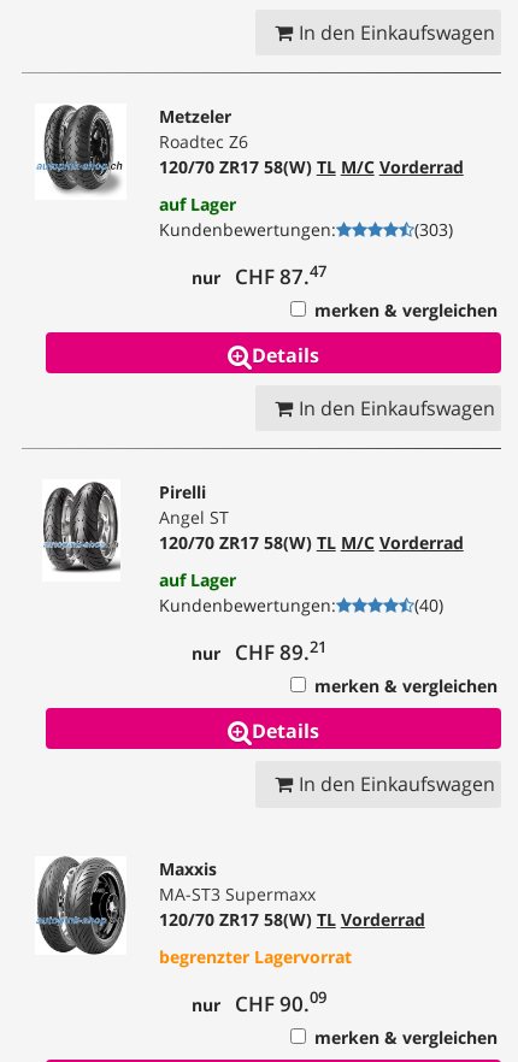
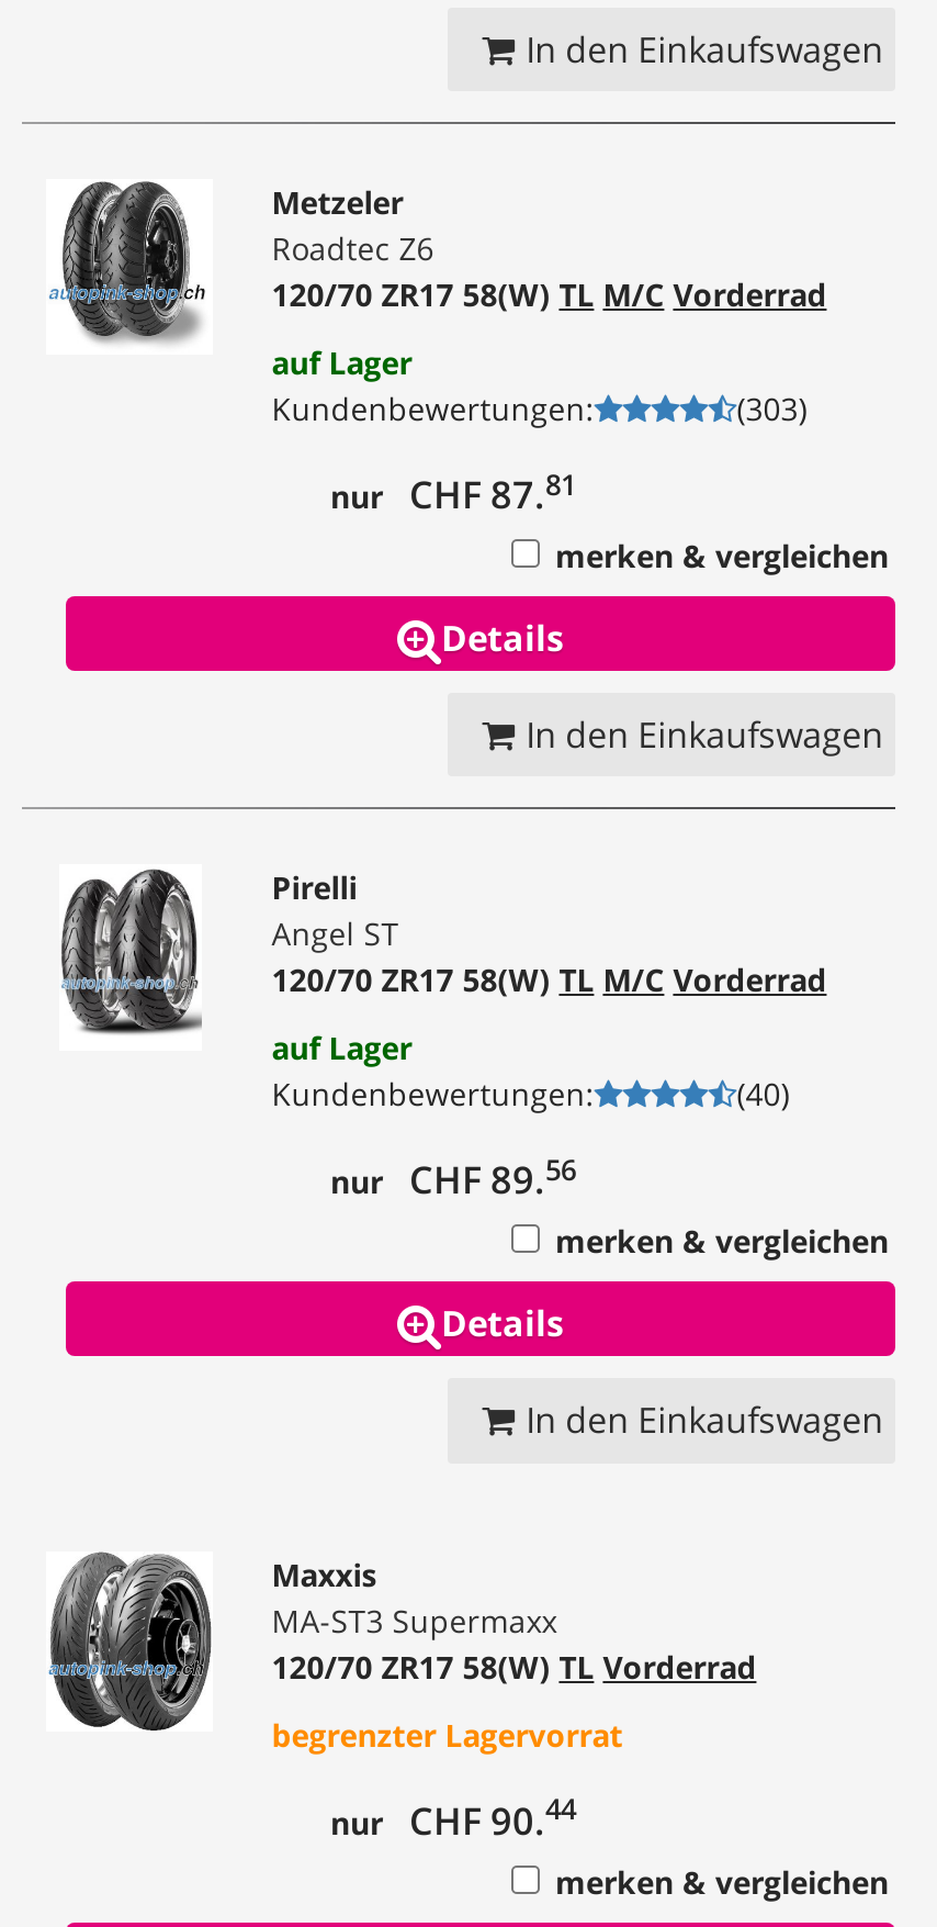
[191,260,326,291] nur CHF 87.47 -> [330,464,576,520] nur CHF 87.81
[191,636,326,666] nur CHF 89.21 -> [330,1150,576,1205] nur CHF 89.56
[191,986,326,1017] nur CHF 90.09 -> [330,1789,576,1845] nur CHF 90.44

